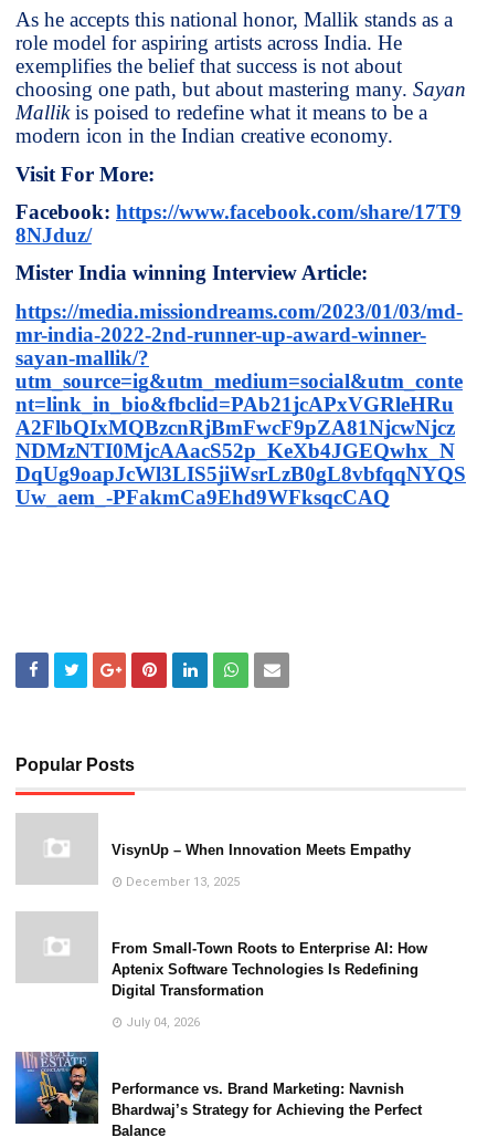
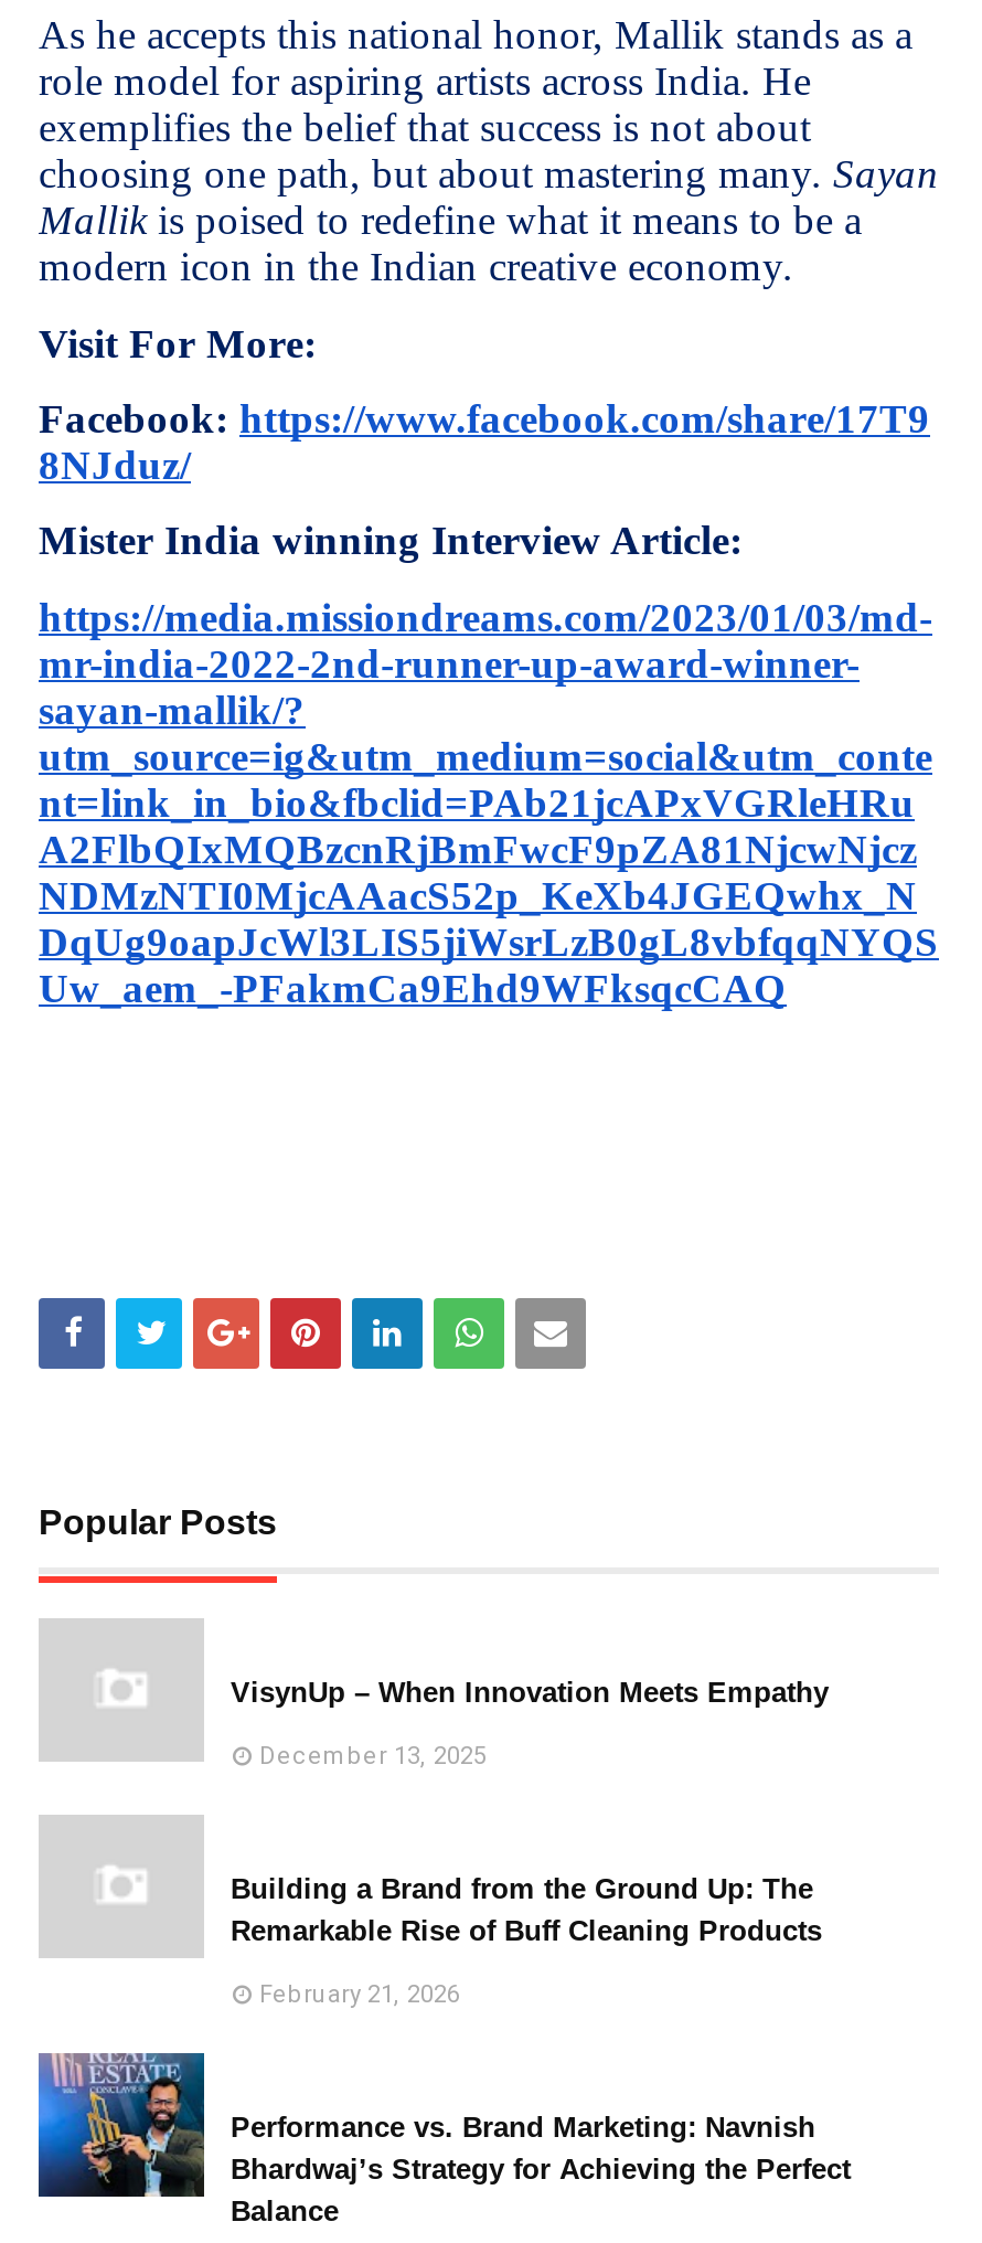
[112,940,427,998] From Small-Town Roots to Enterprise AI: How | Aptenix Software Technologies Is Redefining | Digital Transformation -> [231,1871,822,1947] Building a Brand from the Ground Up: The | Remarkable Rise of Buff Cleaning Products
[126,1015,200,1029] July 04, 2026 -> [259,1980,460,2008] February 21, 2026

